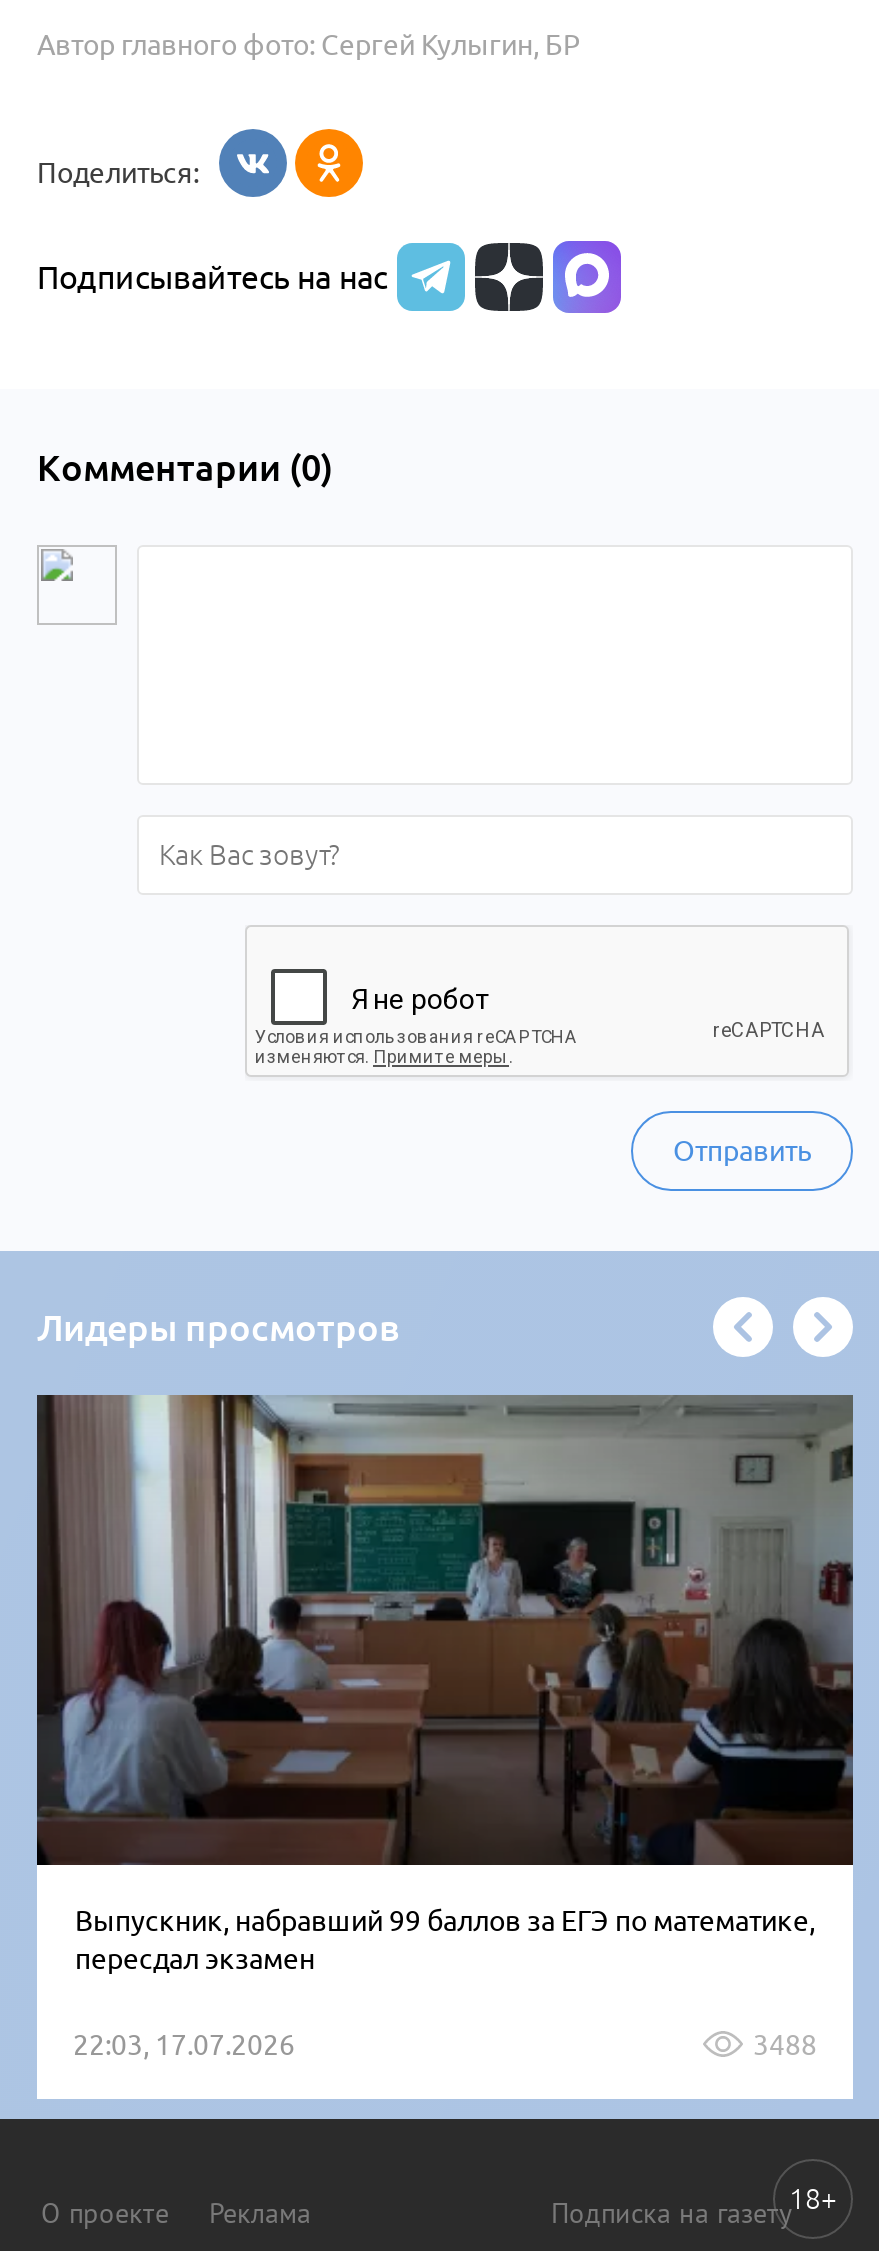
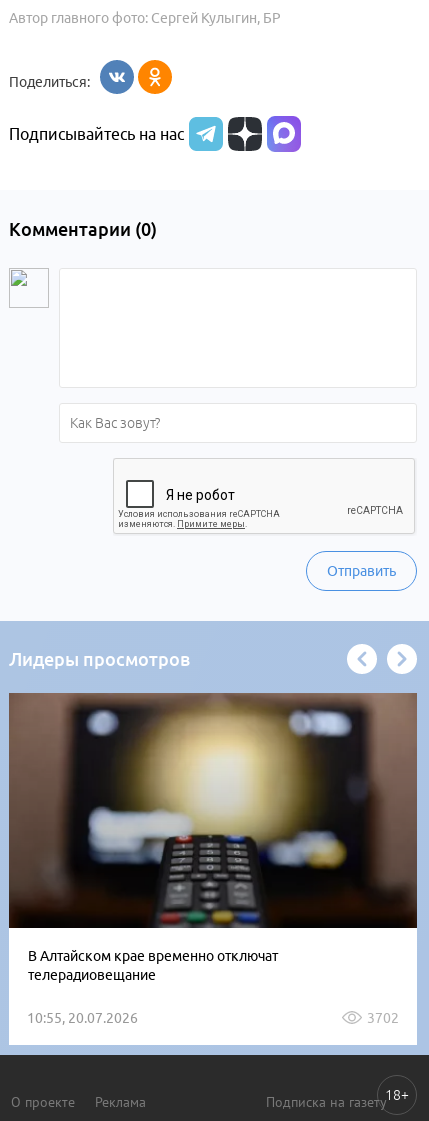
[37,1395,853,1975] [image] | Выпускник, набравший 99 баллов за ЕГЭ по математике, | пересдал экзамен -> [9,692,417,983] [image] | В Алтайском крае временно отключат | телерадиовещание
[73,2029,817,2061] 22:03, 17.07.2026 | 3488 -> [27,1010,399,1026] 10:55, 20.07.2026 | 3702

